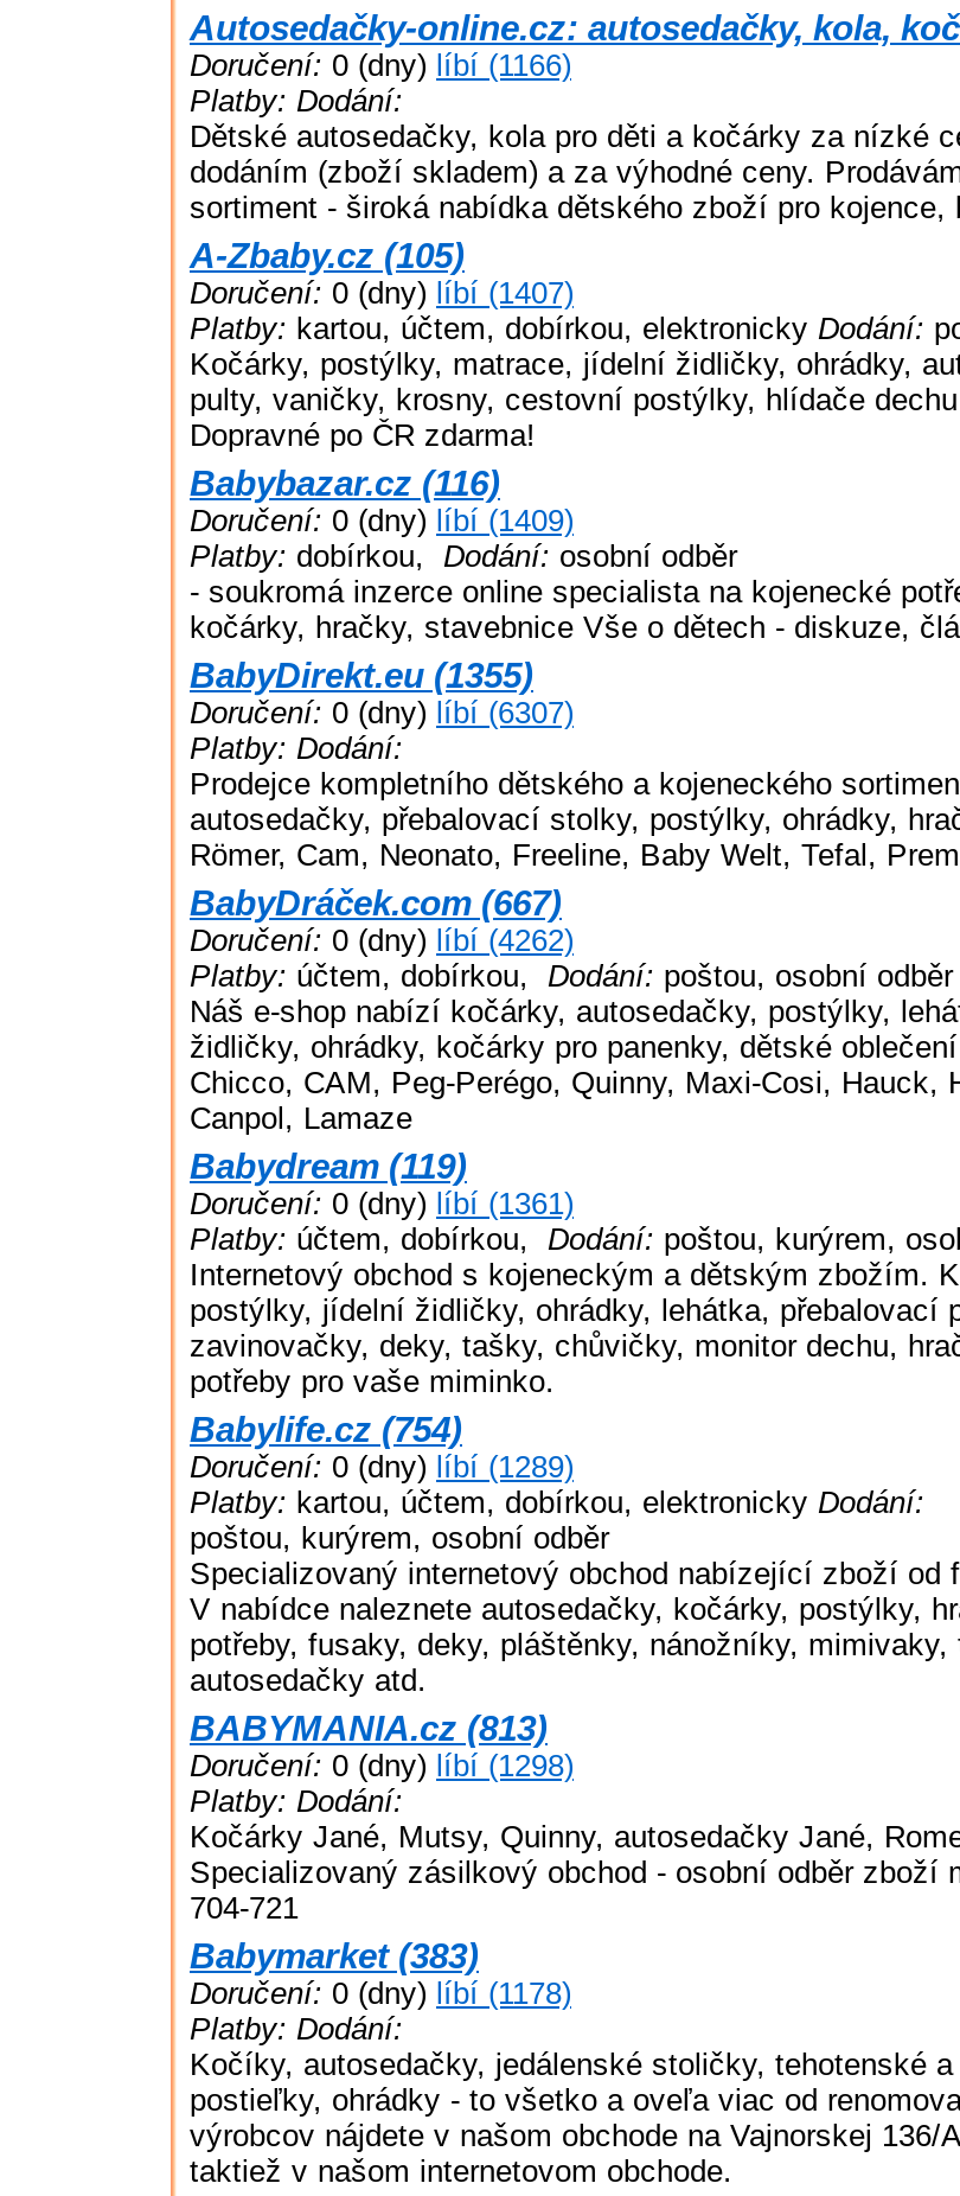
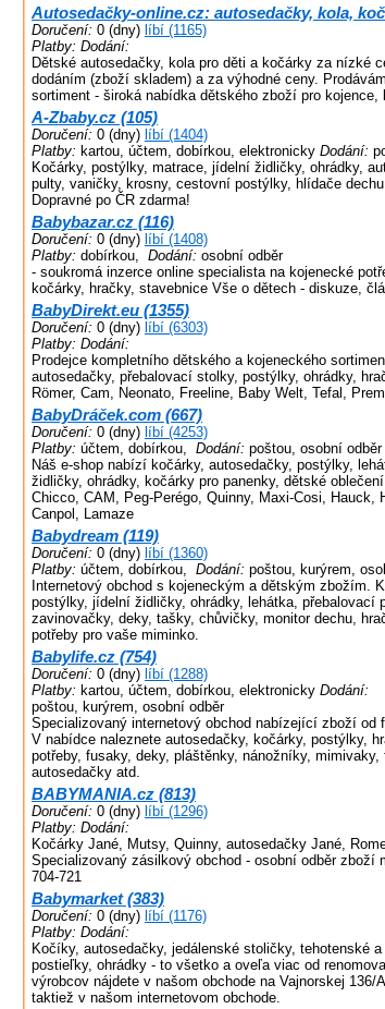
[190,47,571,83] Doručení: 0 (dny) líbí (1166) -> [32,22,207,38] Doručení: 0 (dny) líbí (1165)
[190,275,574,311] Doručení: 0 (dny) líbí (1407) -> [32,126,208,143] Doručení: 0 (dny) líbí (1404)
[190,503,574,538] Doručení: 0 (dny) líbí (1409) -> [32,231,208,247] Doručení: 0 (dny) líbí (1408)
[190,695,574,730] Doručení: 0 (dny) líbí (6307) -> [32,319,208,336] Doručení: 0 (dny) líbí (6303)
[190,923,574,958] Doručení: 0 (dny) líbí (4262) -> [32,424,208,440] Doručení: 0 (dny) líbí (4253)
[190,1186,574,1221] Doručení: 0 (dny) líbí (1361) -> [32,545,208,561] Doručení: 0 (dny) líbí (1360)
[190,1449,574,1485] Doručení: 0 (dny) líbí (1289) -> [32,666,208,682] Doručení: 0 (dny) líbí (1288)
[190,1748,574,1783] Doručení: 0 (dny) líbí (1298) -> [32,803,208,819] Doručení: 0 (dny) líbí (1296)
[190,1975,571,2011] Doručení: 0 (dny) líbí (1178) -> [32,908,207,924] Doručení: 0 (dny) líbí (1176)

